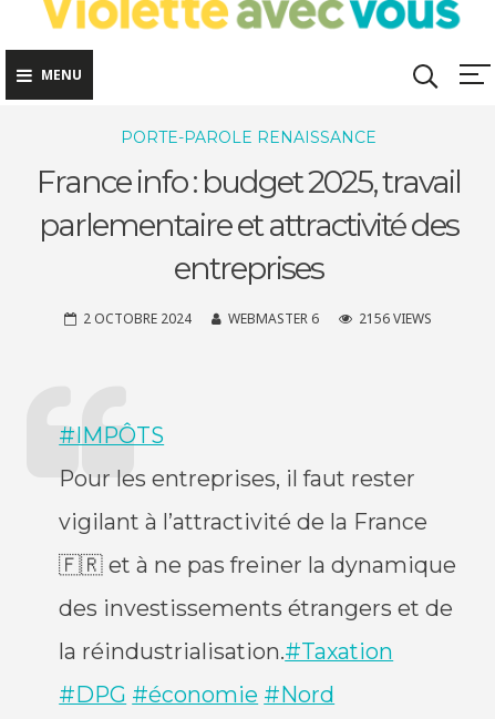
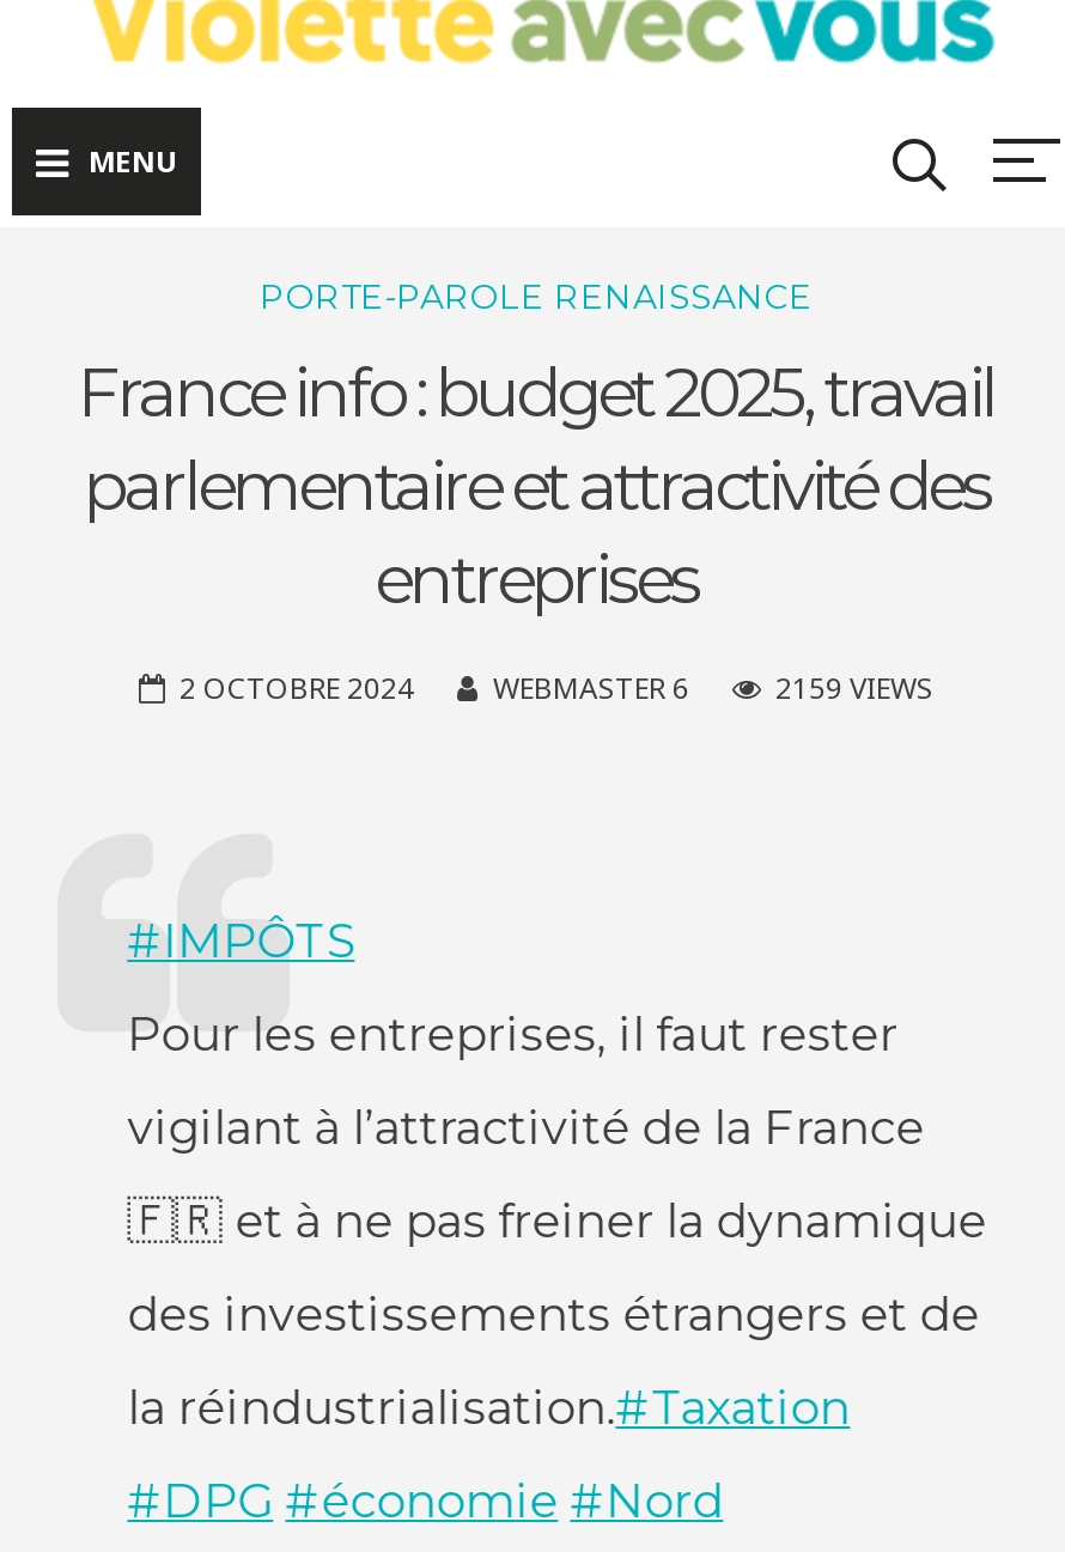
[359,309,432,328] 2156 VIEWS -> [775,668,933,708] 2159 VIEWS

